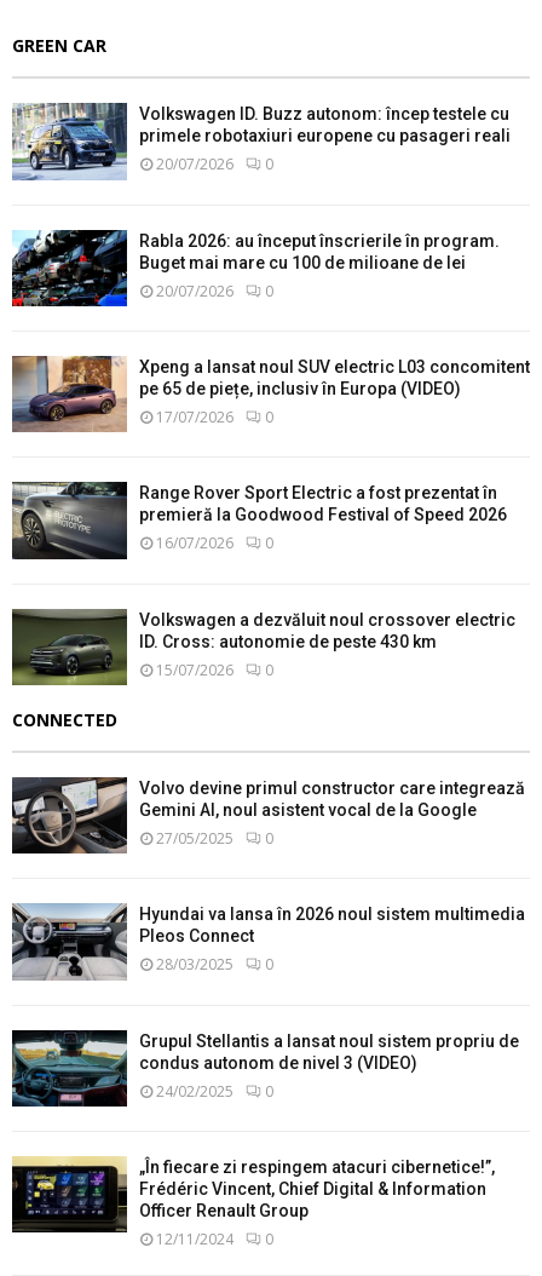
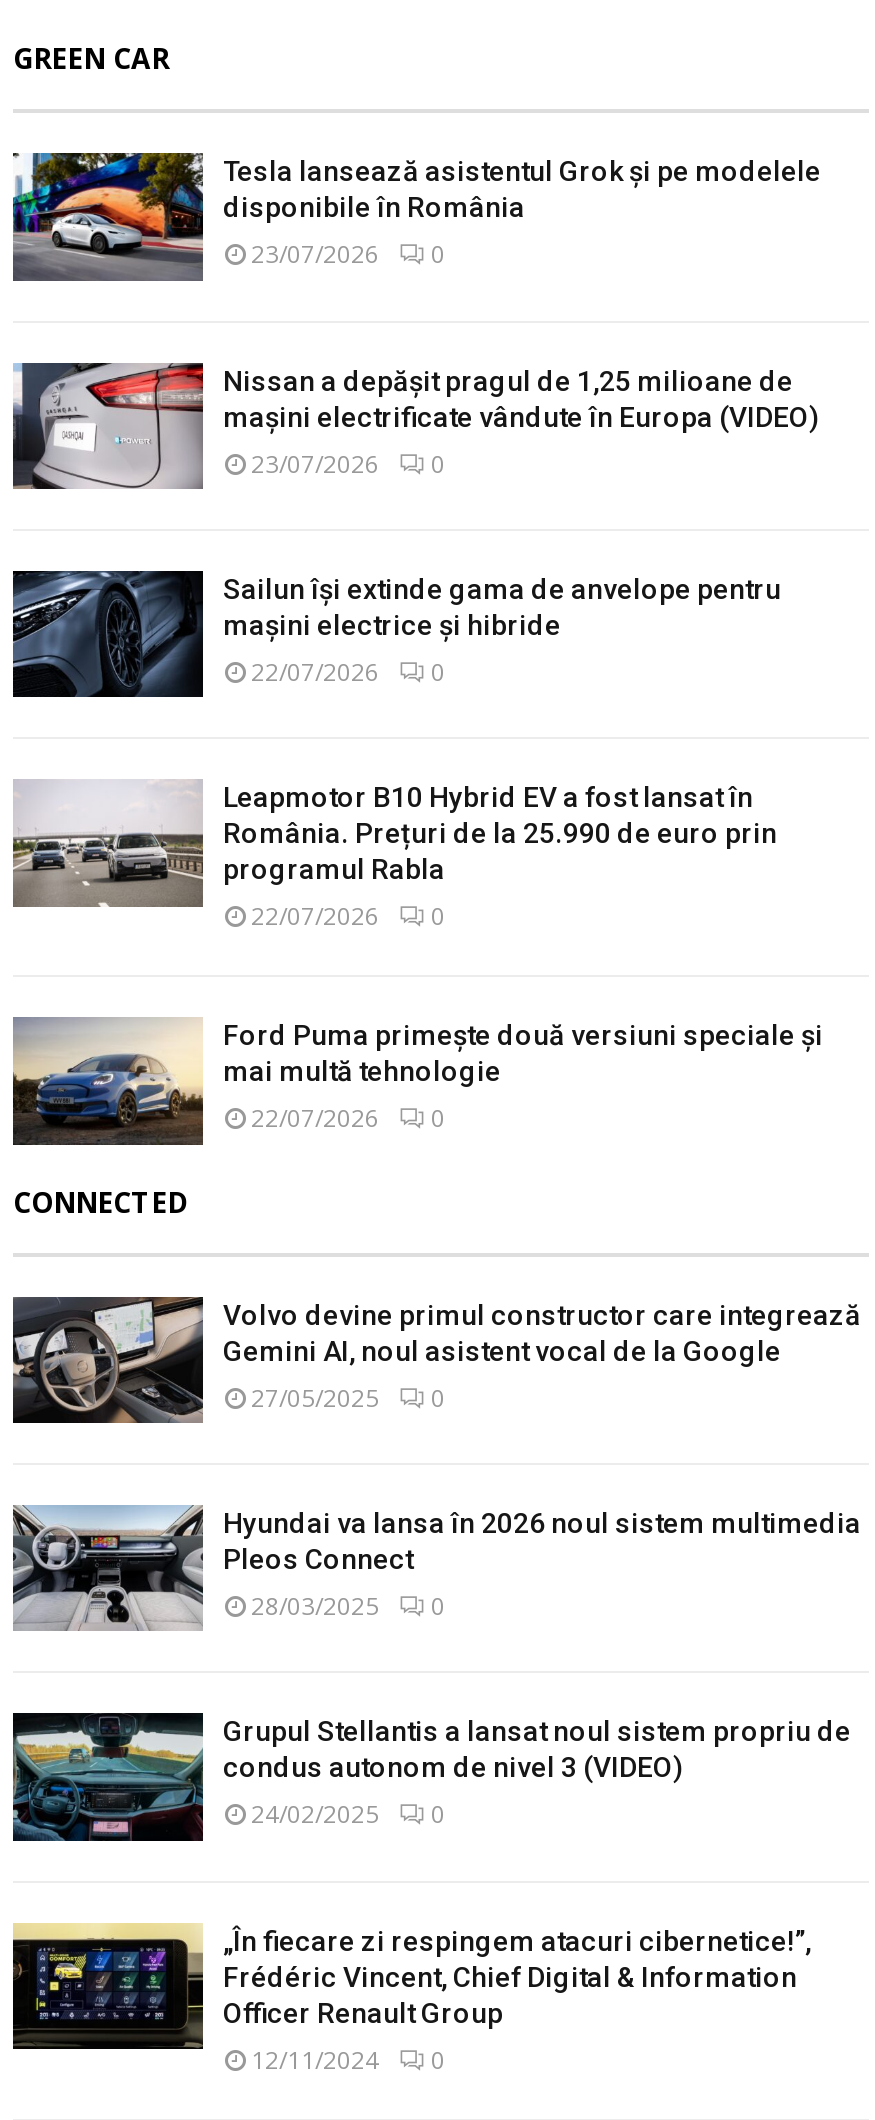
[11,102,511,180] [image] | Volkswagen ID. Buzz autonom: încep testele cu | primele robotaxiuri europene cu pasageri reali | 20/07/2026 -> [11,151,821,281] [image] | Tesla lansează asistentul Grok și pe modelele | disponibile în România | 23/07/2026
[11,229,500,307] [image] | Rabla 2026: au început înscrierile în program. | Buget mai mare cu 100 de milioane de lei | 20/07/2026 -> [11,361,819,491] [image] | Nissan a depășit pragul de 1,25 milioane de | mașini electrificate vândute în Europa (VIDEO) | 23/07/2026
[11,355,530,433] [image] | Xpeng a lansat noul SUV electric L03 concomitent | pe 65 de piețe, inclusiv în Europa (VIDEO) | 17/07/2026 -> [11,569,781,699] [image] | Sailun își extinde gama de anvelope pentru | mașini electrice și hibride | 22/07/2026
[11,481,507,561] [image] | Range Rover Sport Electric a fost prezentat în | premieră la Goodwood Festival of Speed 2026 | 16/07/2026 -> [13,779,777,937] [image] | Leapmotor B10 Hybrid EV a fost lansat în | România. Prețuri de la 25.990 de euro prin | programul Rabla | 22/07/2026
[11,609,515,685] [image] | Volkswagen a dezvăluit noul crossover electric | ID. Cross: autonomie de peste 430 km | 15/07/2026 -> [11,1017,823,1145] [image] | Ford Puma primește două versiuni speciale și | mai multă tehnologie | 22/07/2026

